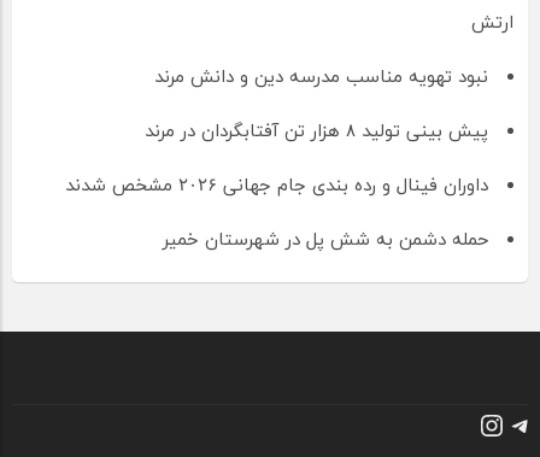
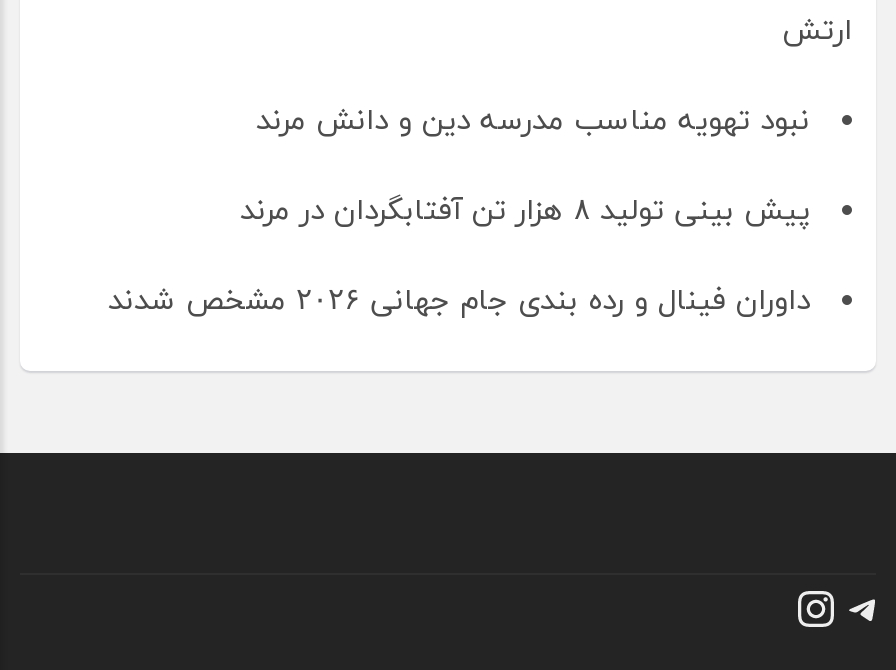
[163,228,488,253] حمله دشمن به شش پل در شهرستان خمیر -> none

